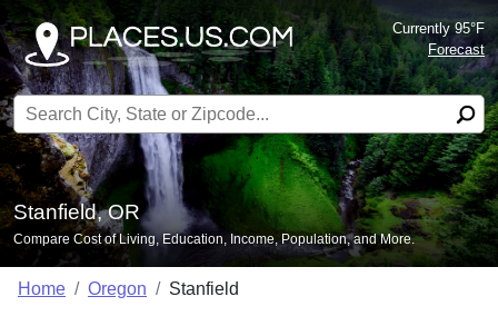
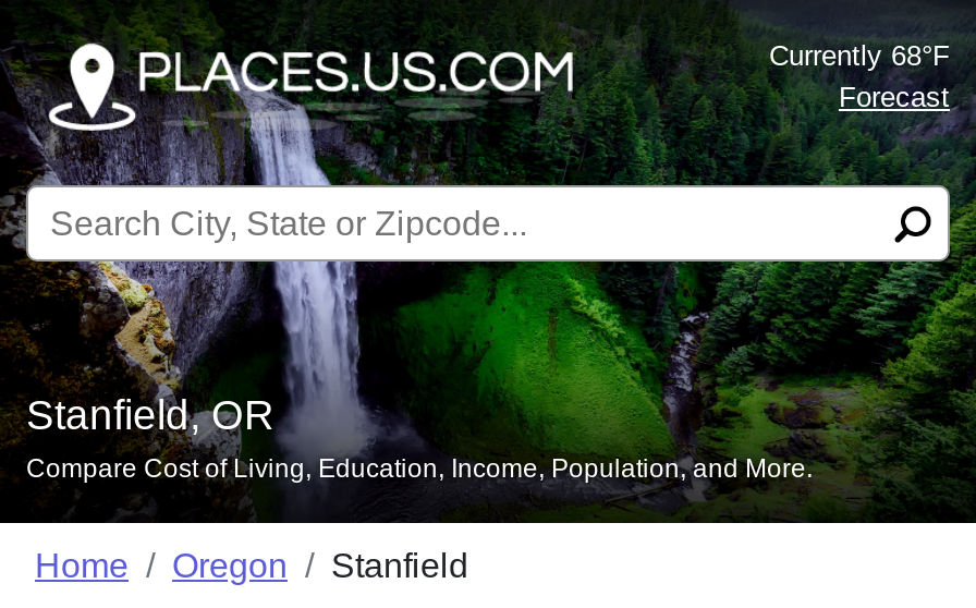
[392,20,485,37] Currently 95°F -> [769,39,950,72] Currently 68°F

